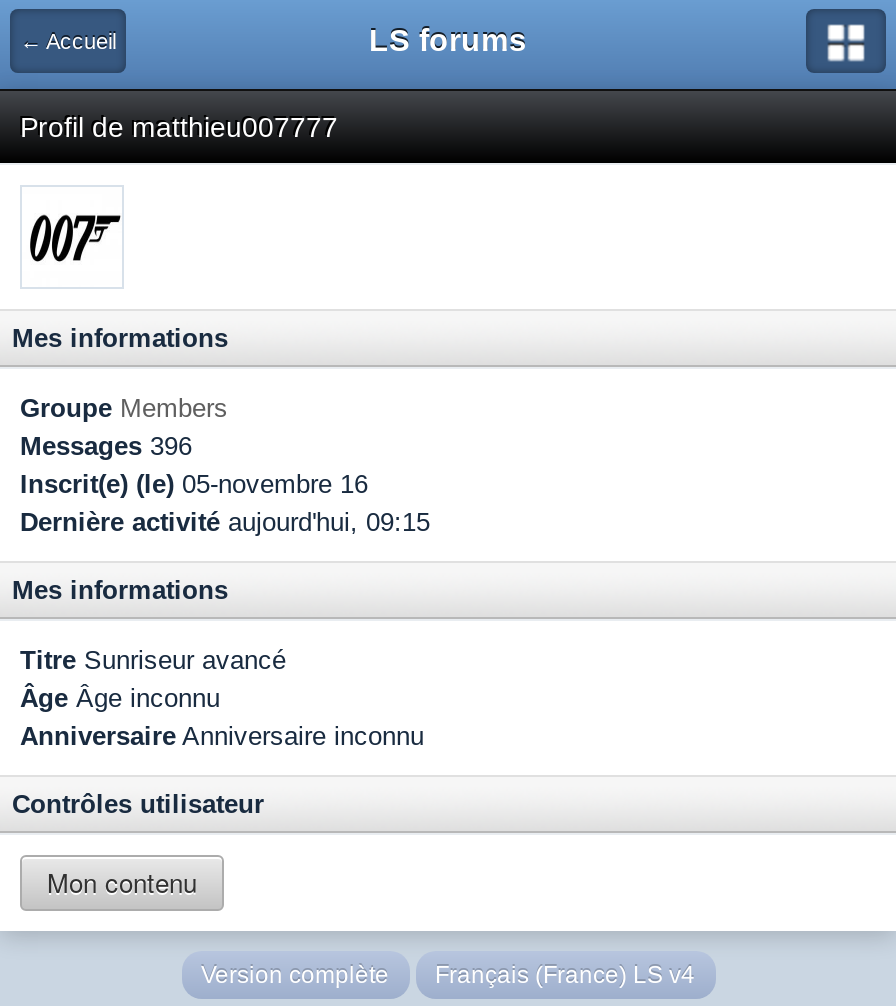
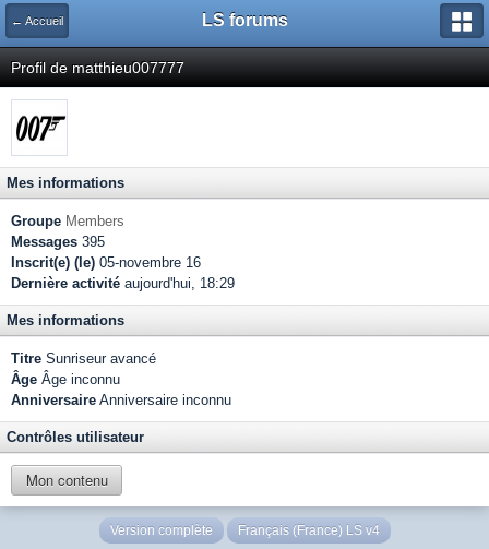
[20,431,192,461] Messages 396 -> [11,234,105,250] Messages 395
[20,507,430,537] Dernière activité aujourd'hui, 09:15 -> [11,275,235,291] Dernière activité aujourd'hui, 18:29

